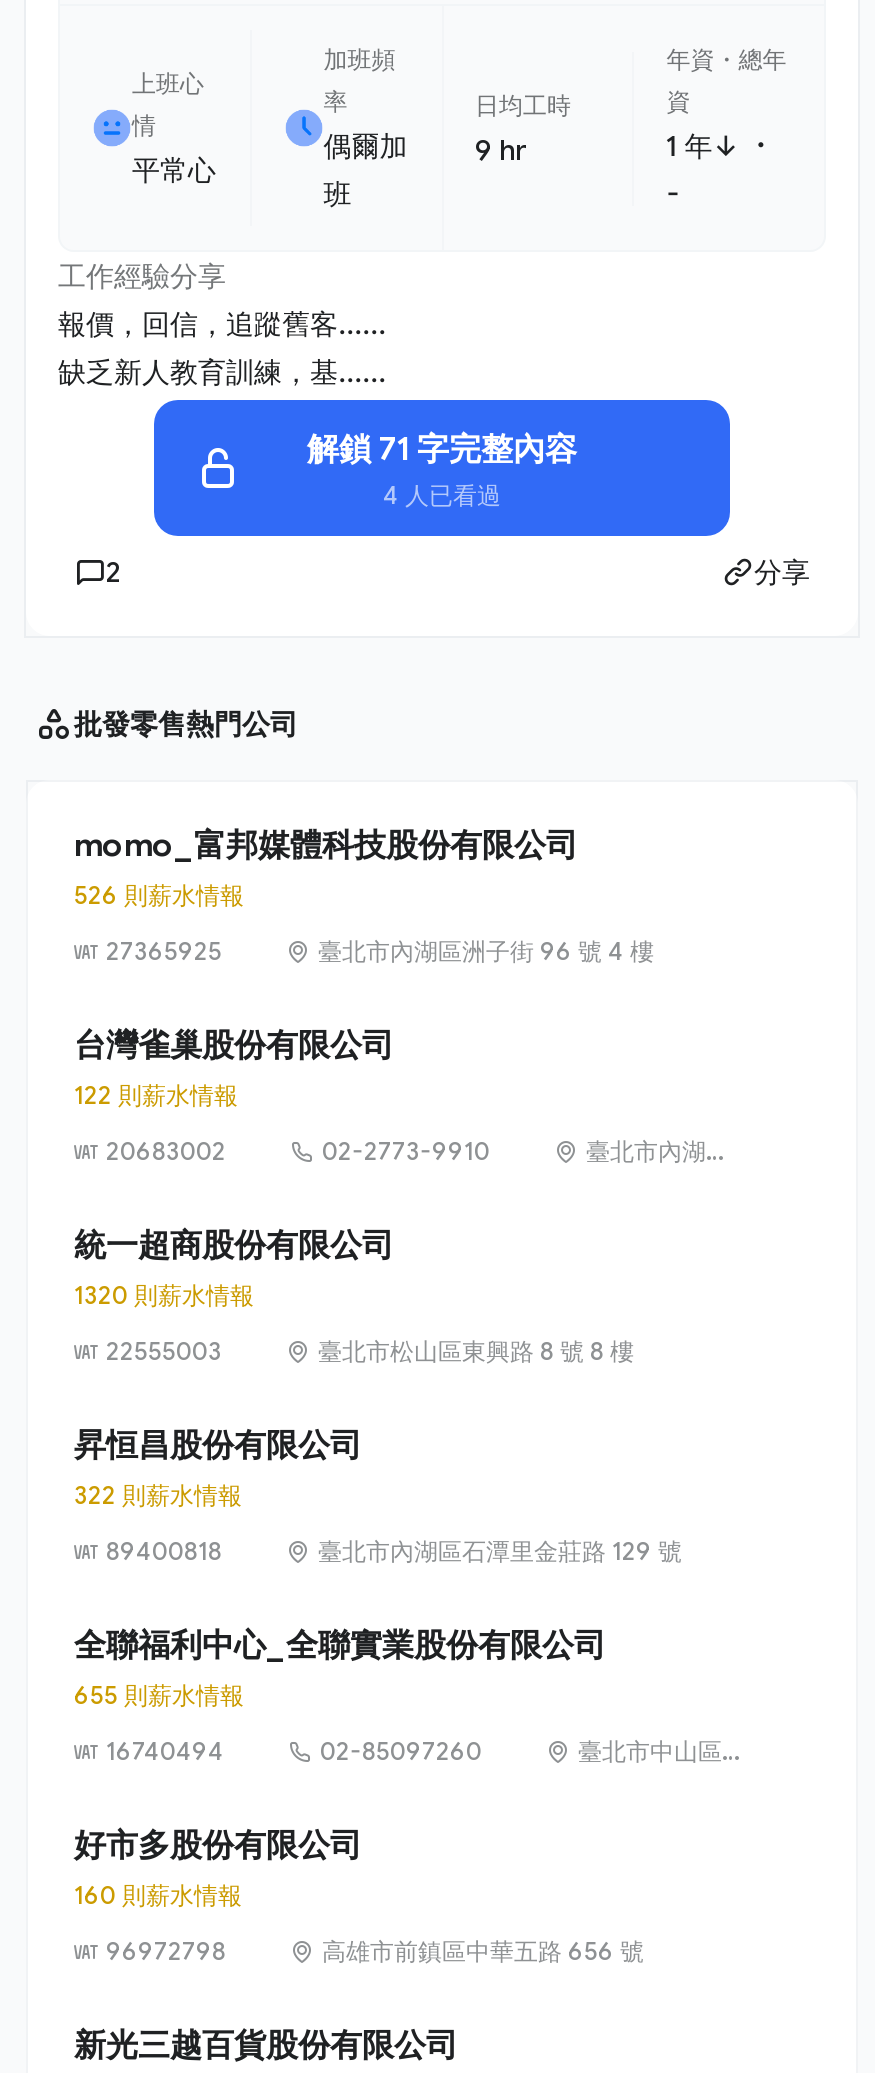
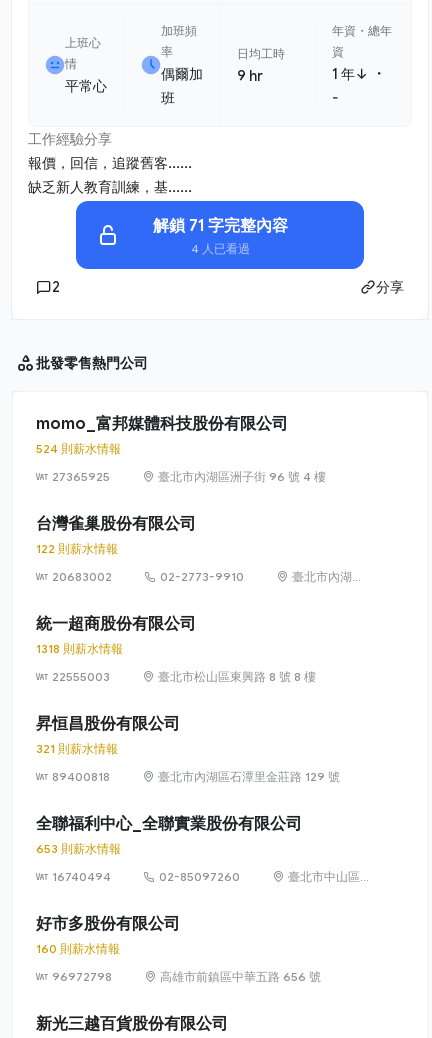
[74,880,244,910] 526 則薪水情報 -> [36,441,121,456] 524 則薪水情報
[74,1280,254,1310] 1320 則薪水情報 -> [36,641,123,656] 1318 則薪水情報
[74,1480,242,1510] 322 則薪水情報 -> [36,741,118,756] 321 則薪水情報
[74,1680,244,1710] 655 則薪水情報 -> [36,841,121,856] 653 則薪水情報

